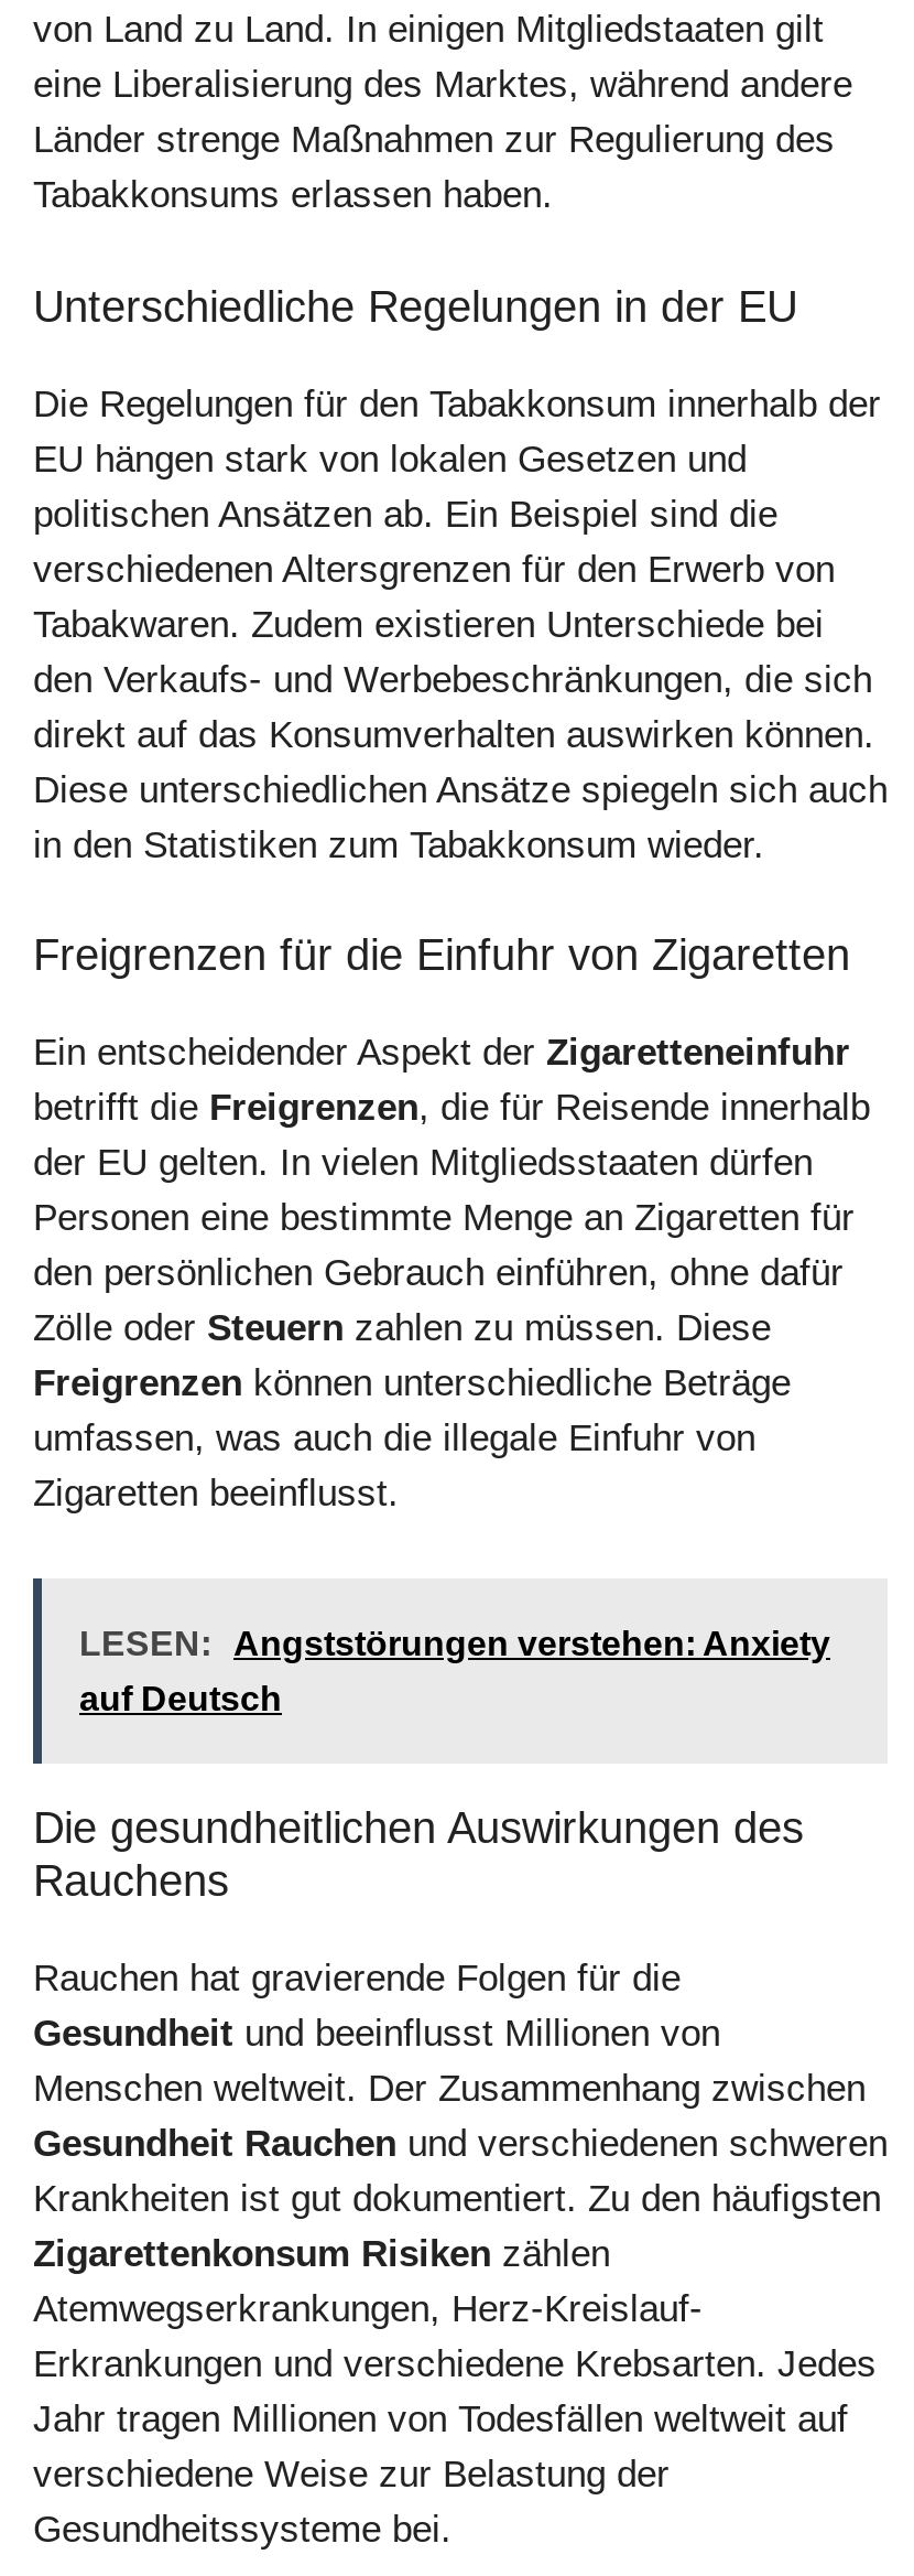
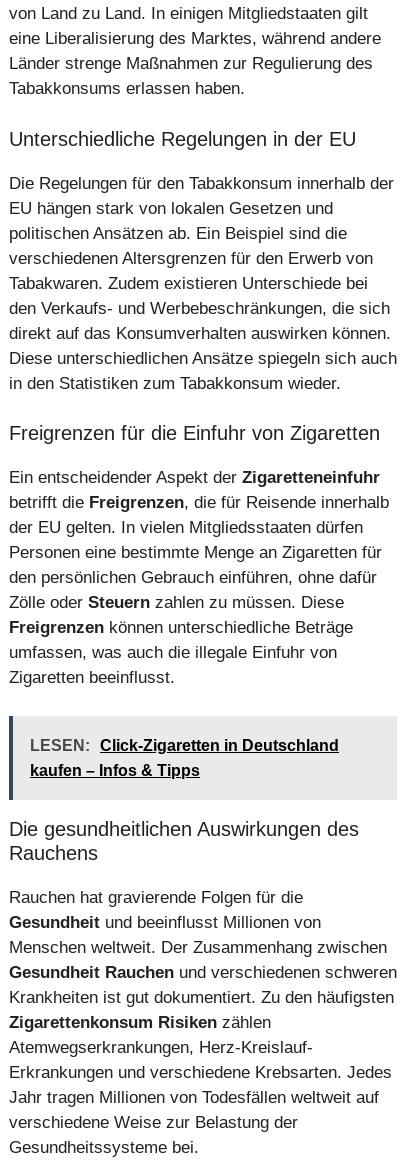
[79,1624,830,1662] LESEN: Angststörungen verstehen: Anxiety -> [30,737,339,754] LESEN: Click-Zigaretten in Deutschland
[79,1679,282,1717] auf Deutsch -> [30,762,200,779] kaufen – Infos & Tipps

